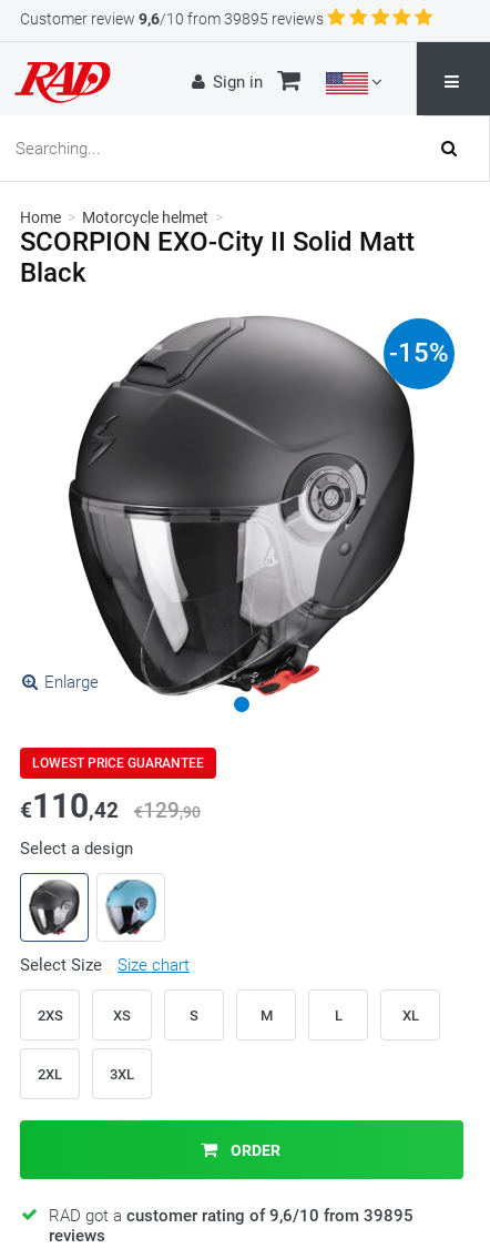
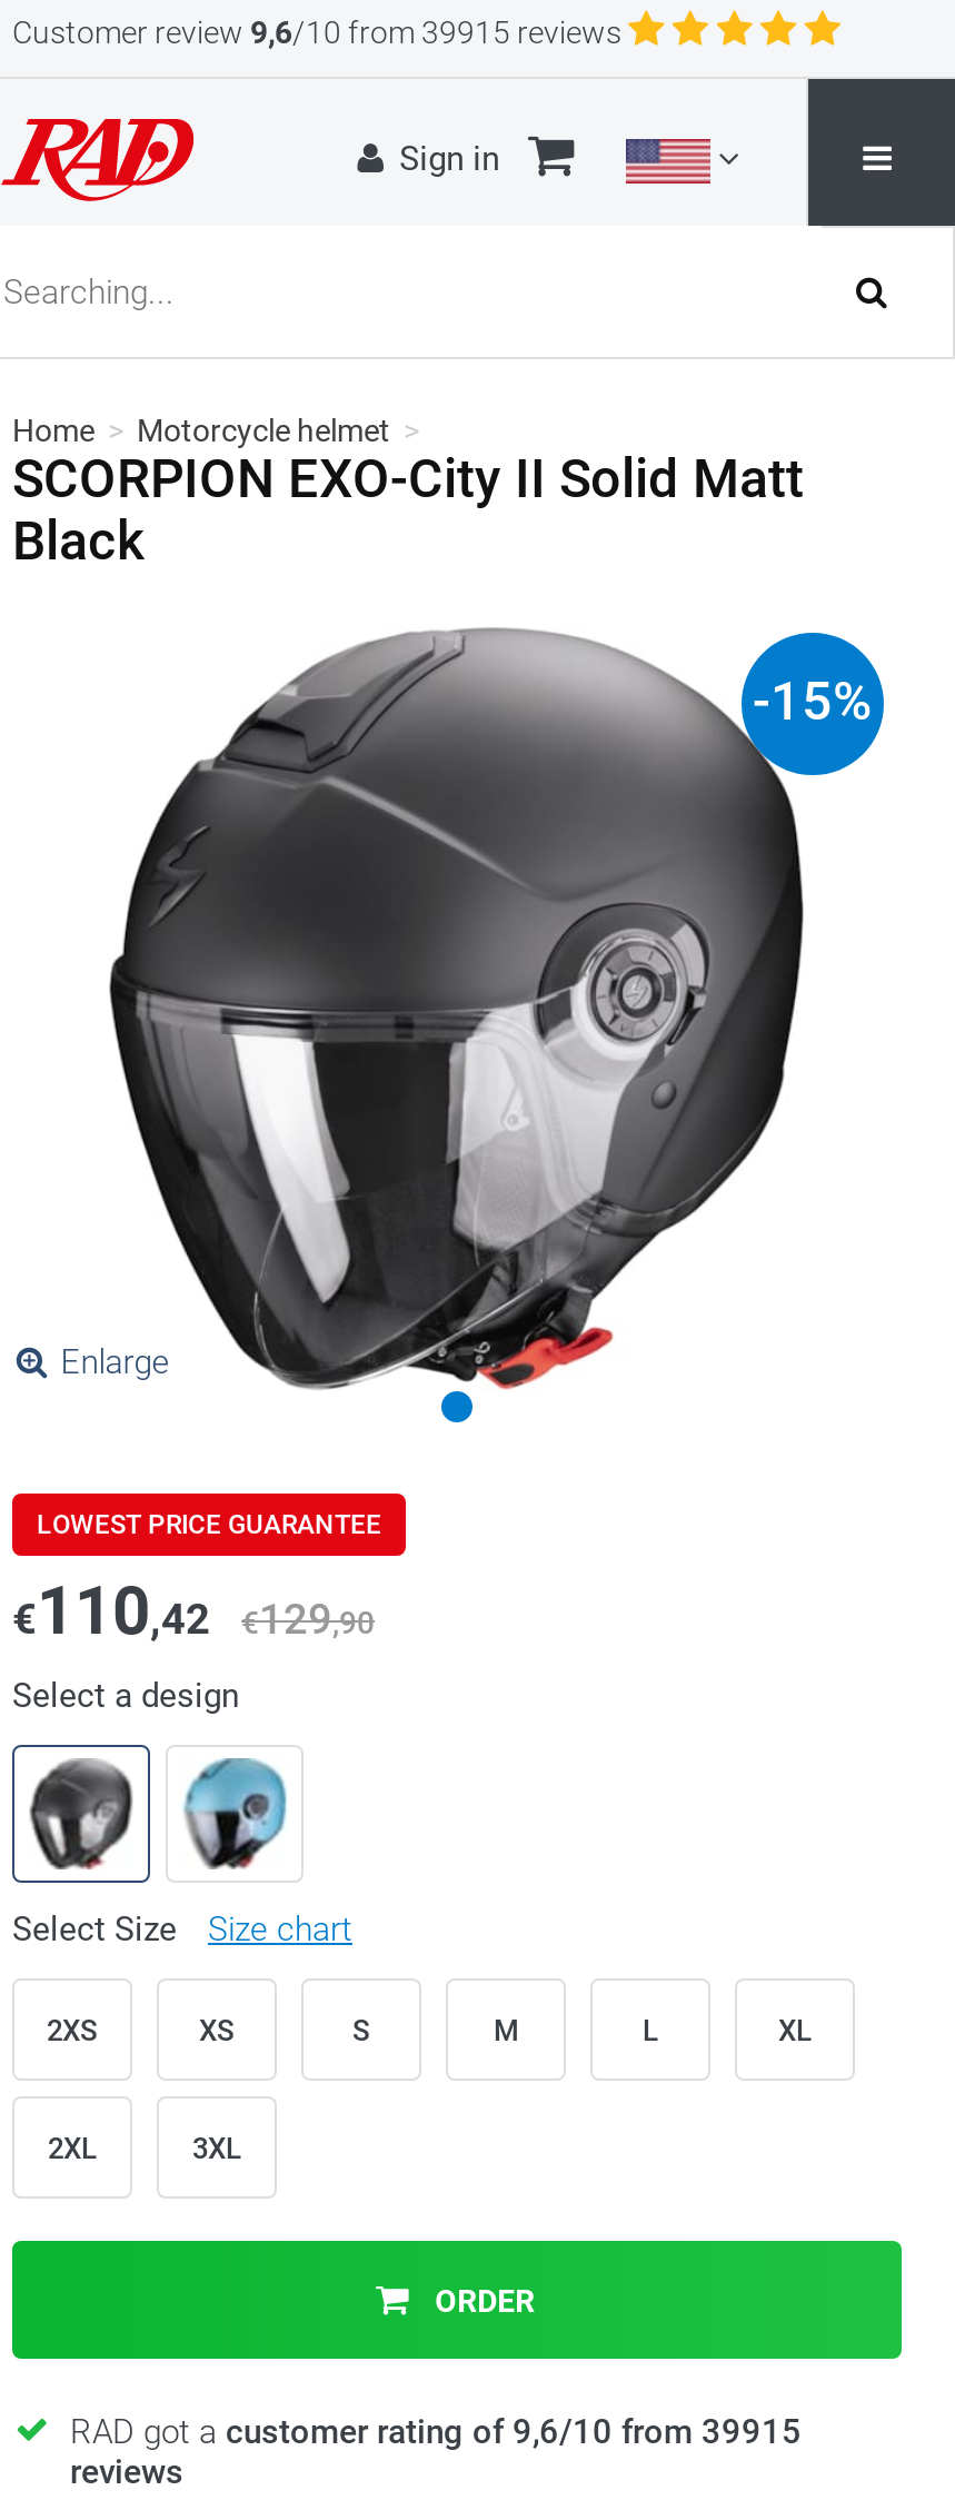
[20,10,324,28] Customer review 9,6/10 from 39895 reviews -> [12,14,621,50] Customer review 9,6/10 from 39915 reviews
[49,1206,414,1226] RAD got a customer rating of 9,6/10 from 39895 -> [70,2412,802,2452] RAD got a customer rating of 9,6/10 from 39915

